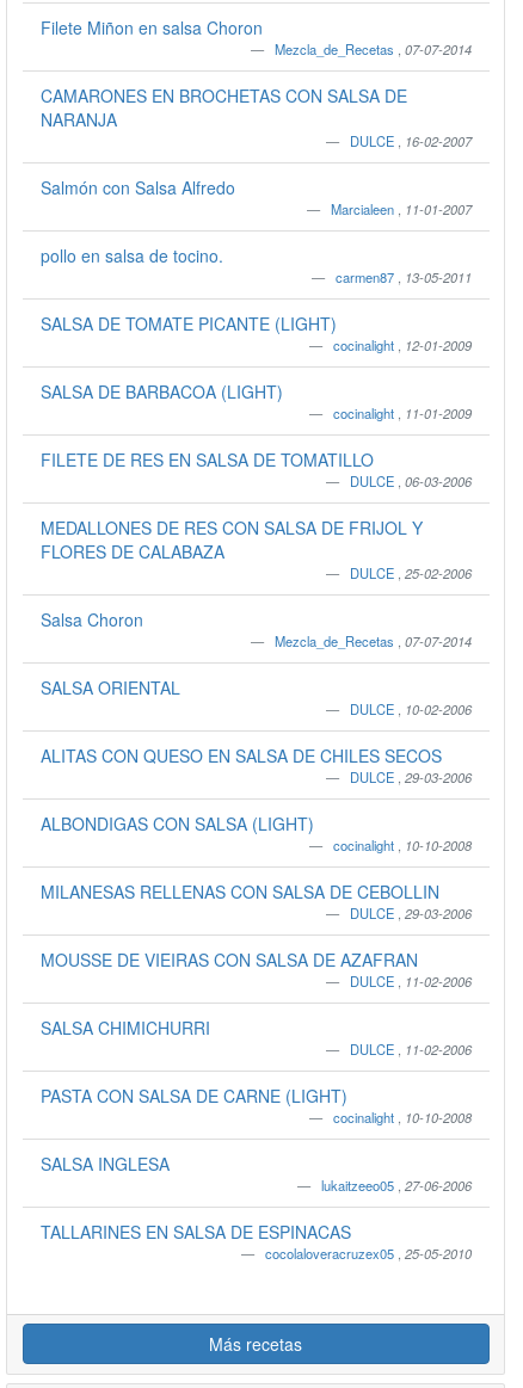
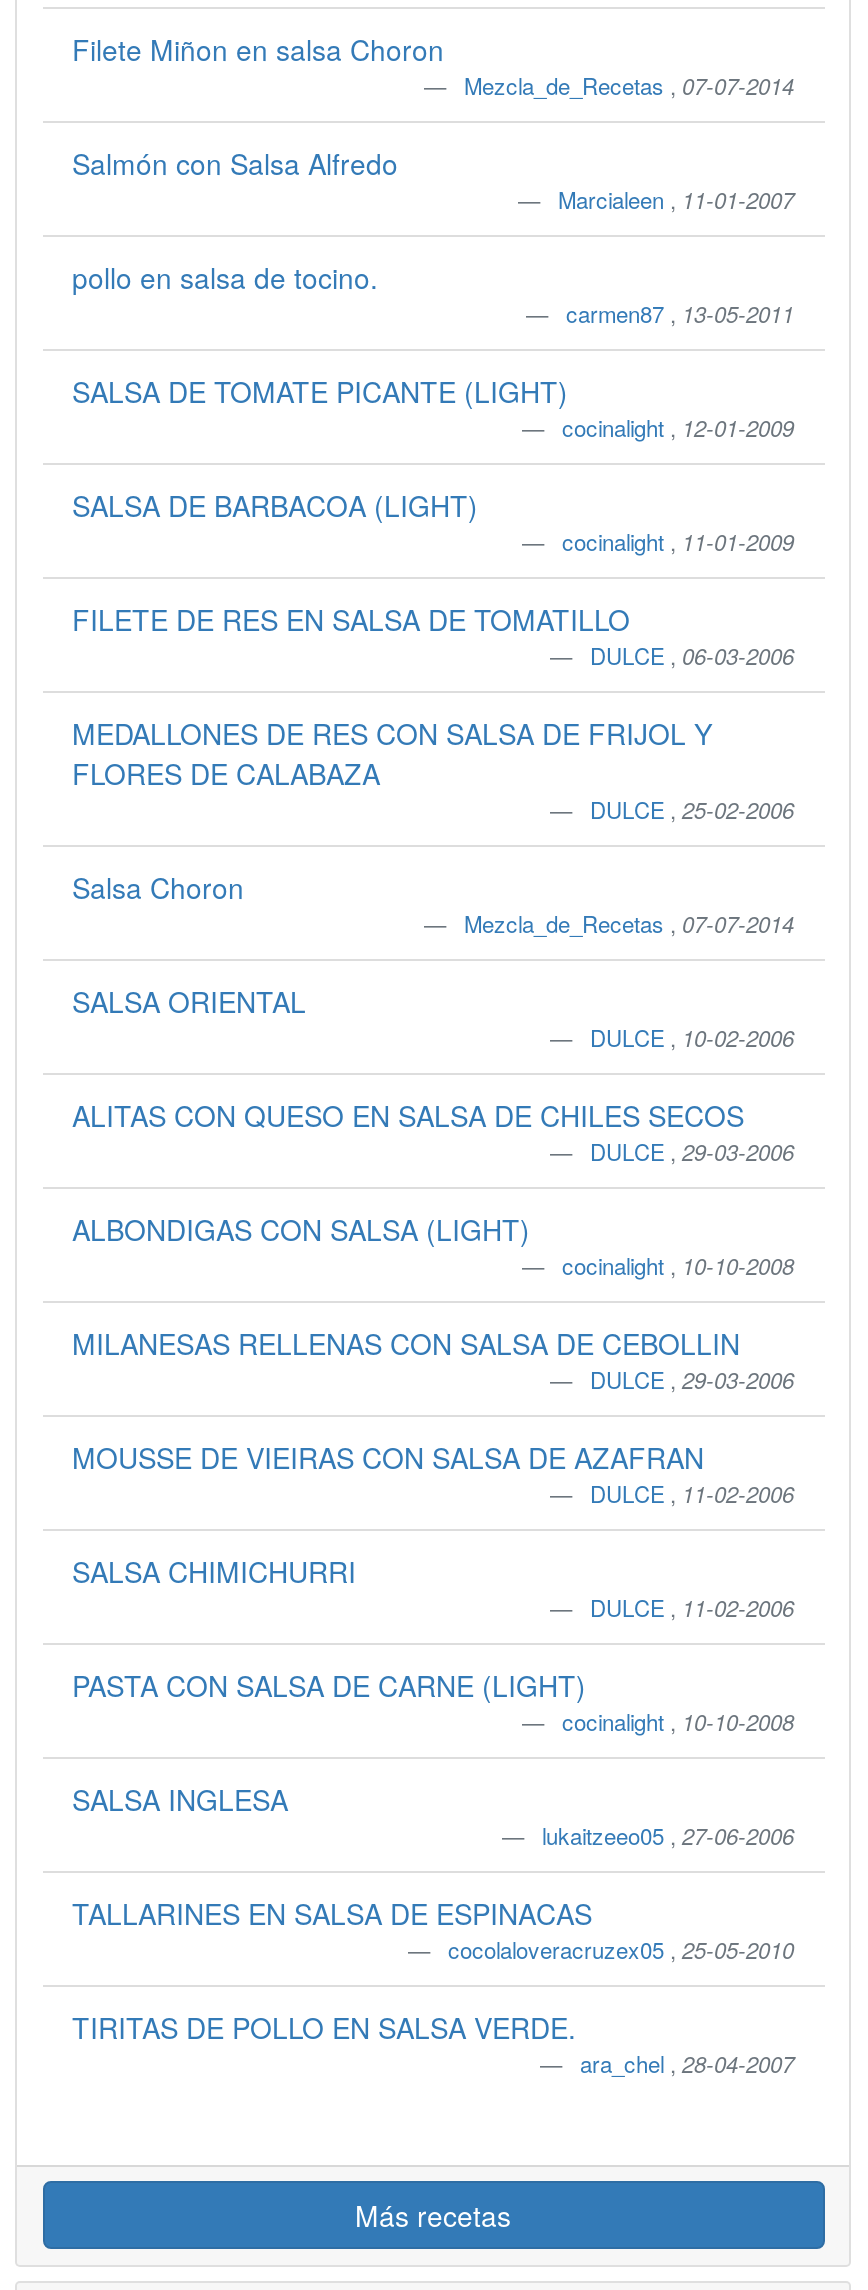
[40,84,471,150] CAMARONES EN BROCHETAS CON SALSA DE | NARANJA | DULCE, 16-02-2007 -> none
moved [40,175,471,1263] -> [72,143,794,1965]: Salmón con Salsa Alfredo | Marcialeen, 11-01-2007 | pollo en salsa de tocino. | ... | TALLARINES EN SALSA DE ESPINACAS | cocolaloveracruzex05, 25-05-2010
none -> [72,2007,794,2079] TIRITAS DE POLLO EN SALSA VERDE. | ara_chel, 28-04-2007

